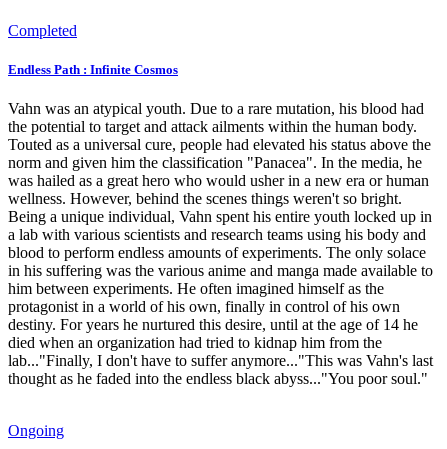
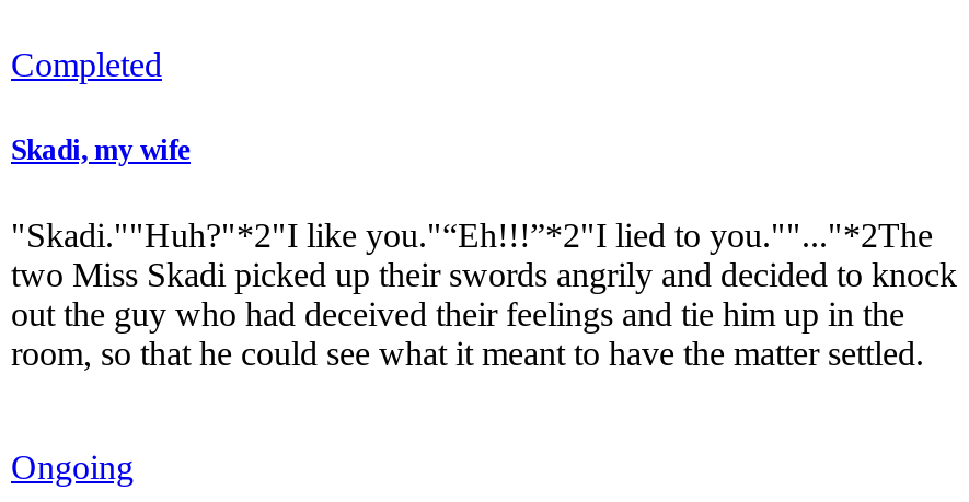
[8,62,178,77] Endless Path : Infinite Cosmos -> [11,134,191,167] Skadi, my wife
[8,100,433,387] Vahn was an atypical youth. Due to a rare mutation, his blood had | the potential to target and attack ailments within the human body. | Touted as a universal cure, people had elevated his status above the | norm and given him the classification "Panacea". In the media, he | was hailed as a great hero who would usher in a new era or human | wellness. However, behind the scenes things weren't so bright. | Being a unique individual, Vahn spent his entire youth locked up in | a lab with various scientists and research teams using his body and | blood to perform endless amounts of experiments. The only solace | in his suffering was the various anime and manga made available to | him between experiments. He often imagined himself as the | protagonist in a world of his own, finally in control of his own | destiny. For years he nurtured this desire, until at the age of 14 he | died when an organization had tried to kidnap him from the | lab..."Finally, I don't have to suffer anymore..."This was Vahn's last | thought as he faded into the endless black abyss..."You poor soul." -> [11,217,957,373] "Skadi.""Huh?"*2"I like you."“Eh!!!”*2"I lied to you.""..."*2The | two Miss Skadi picked up their swords angrily and decided to knock | out the guy who had deceived their feelings and tie him up in the | room, so that he could see what it meant to have the matter settled.

